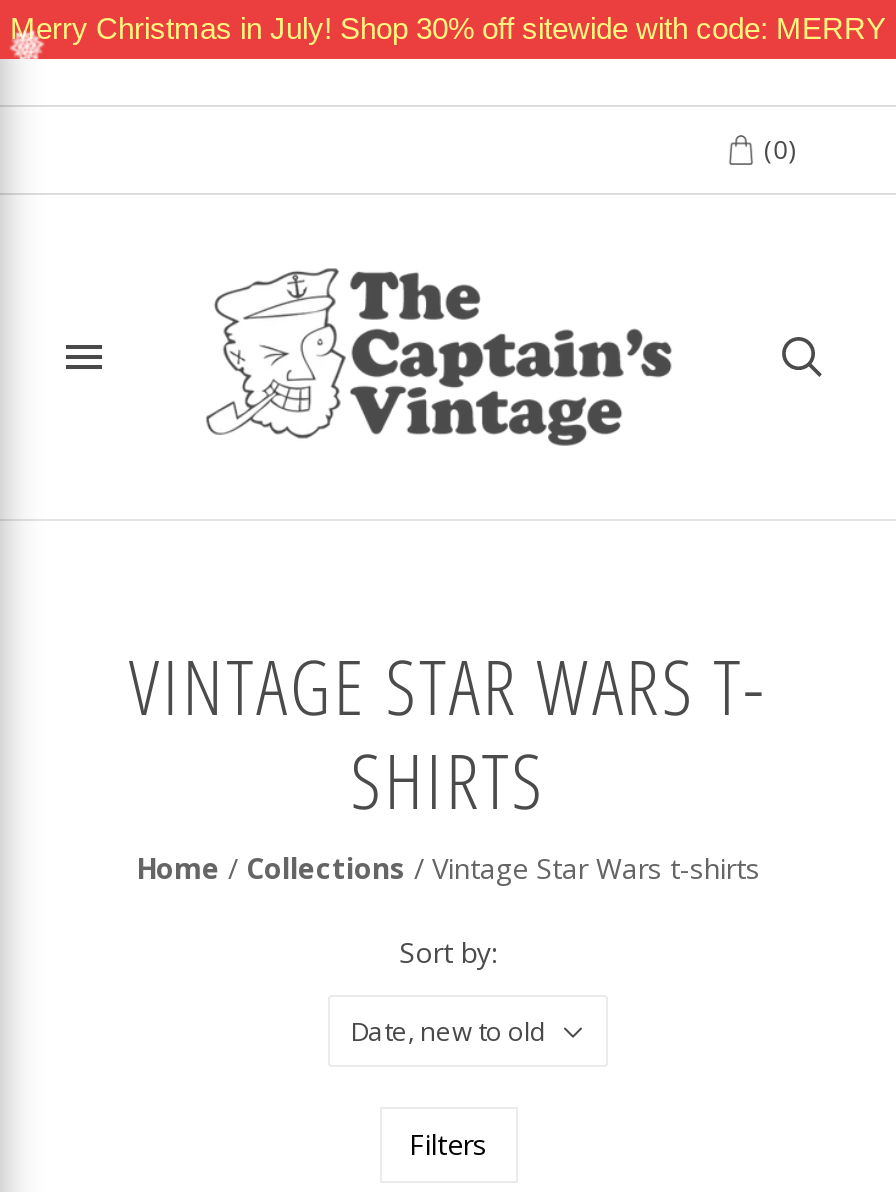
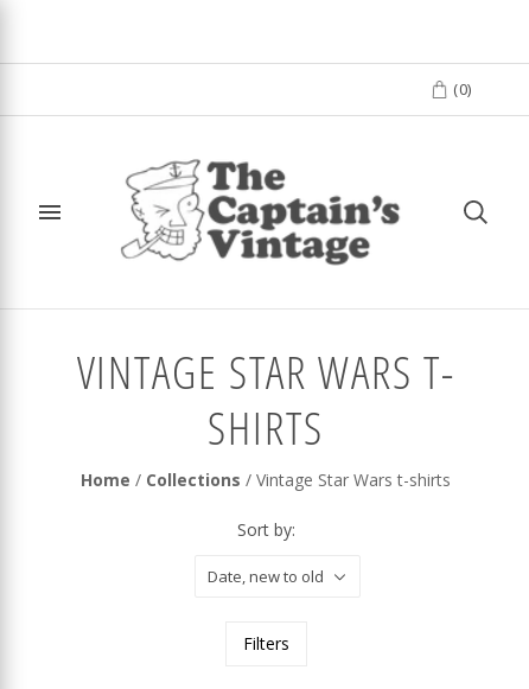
[10,11,886,45] Merry Christmas in July! Shop 30% off sitewide with code: MERRY -> none

